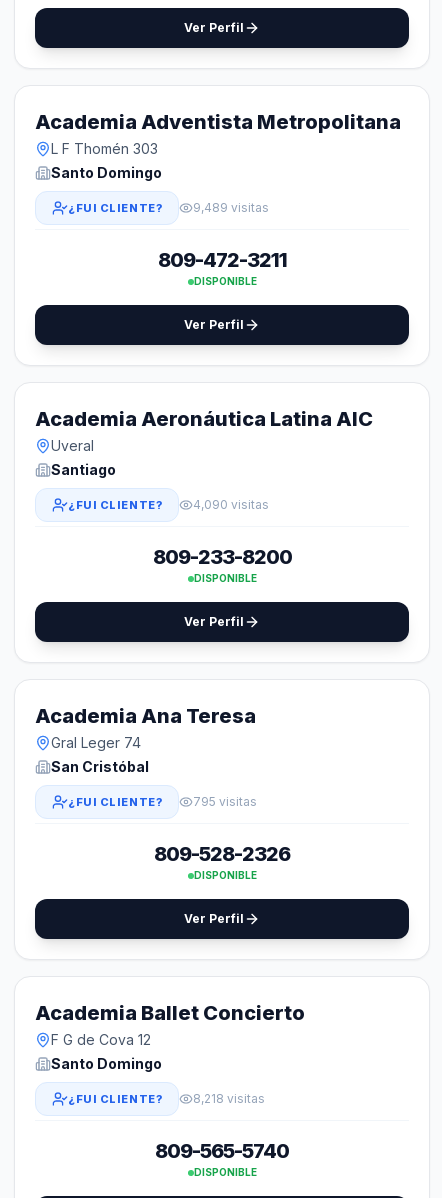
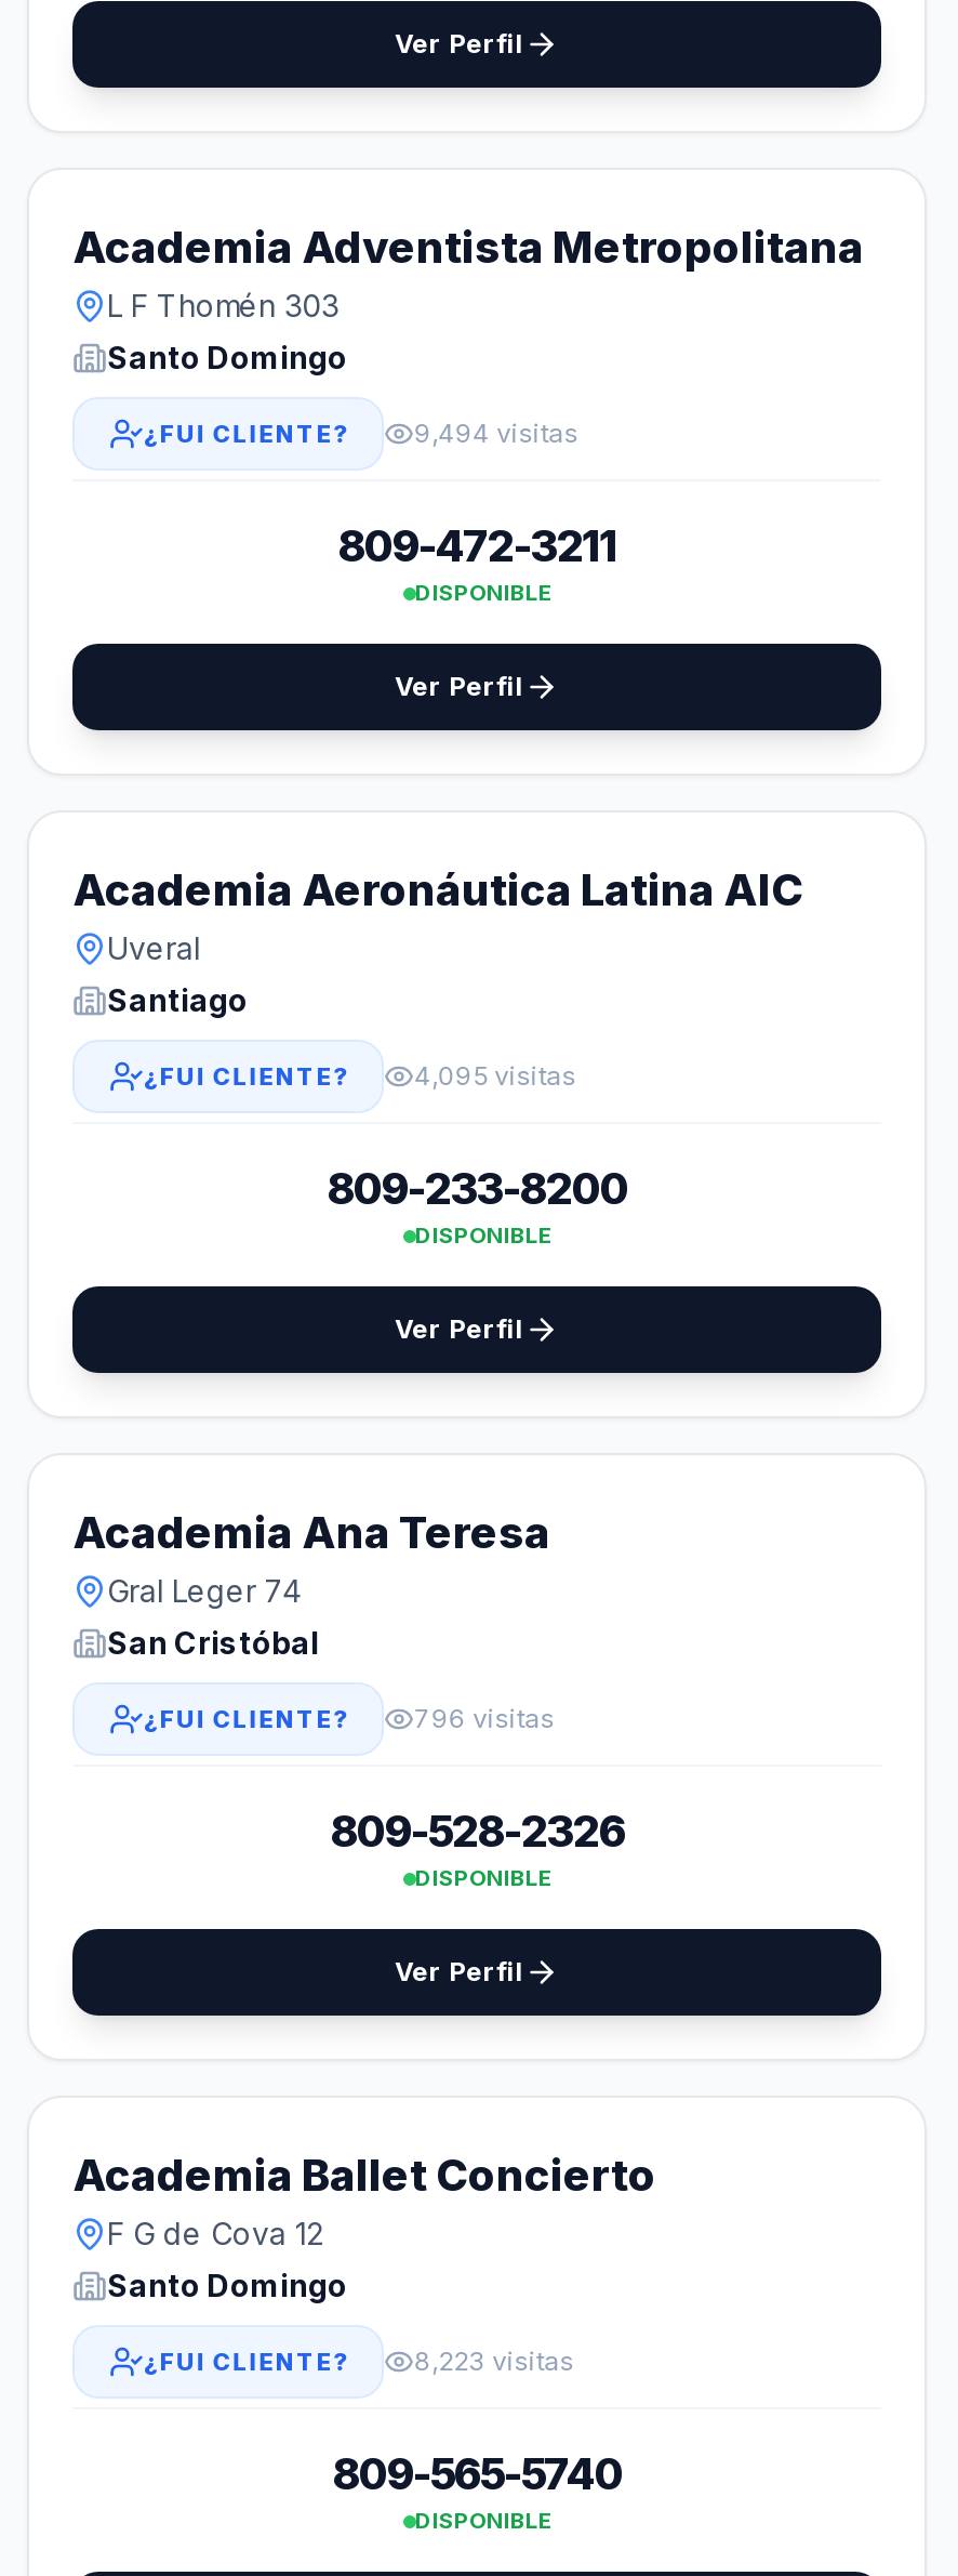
[193,200,269,215] 9,489 visitas -> [414,417,579,449] 9,494 visitas
[193,497,269,512] 4,090 visitas -> [414,1059,577,1092] 4,095 visitas
[193,794,257,809] 795 visitas -> [414,1702,555,1734] 796 visitas
[193,1091,265,1106] 8,218 visitas -> [414,2344,574,2377] 8,223 visitas

